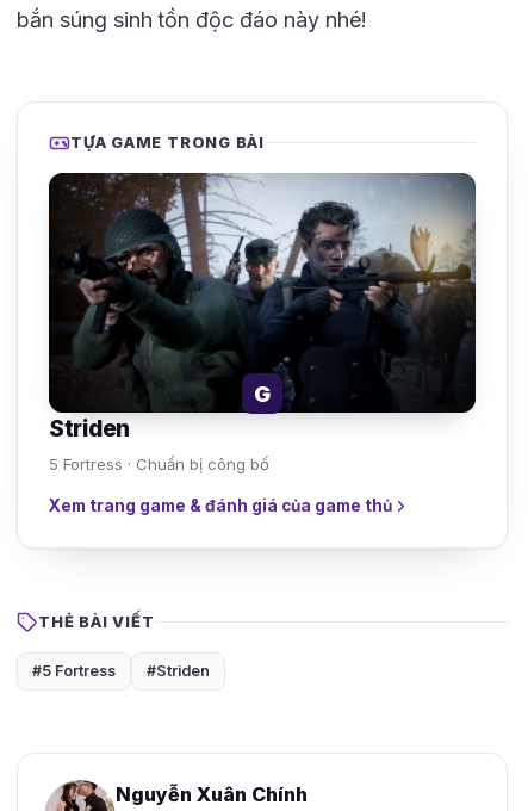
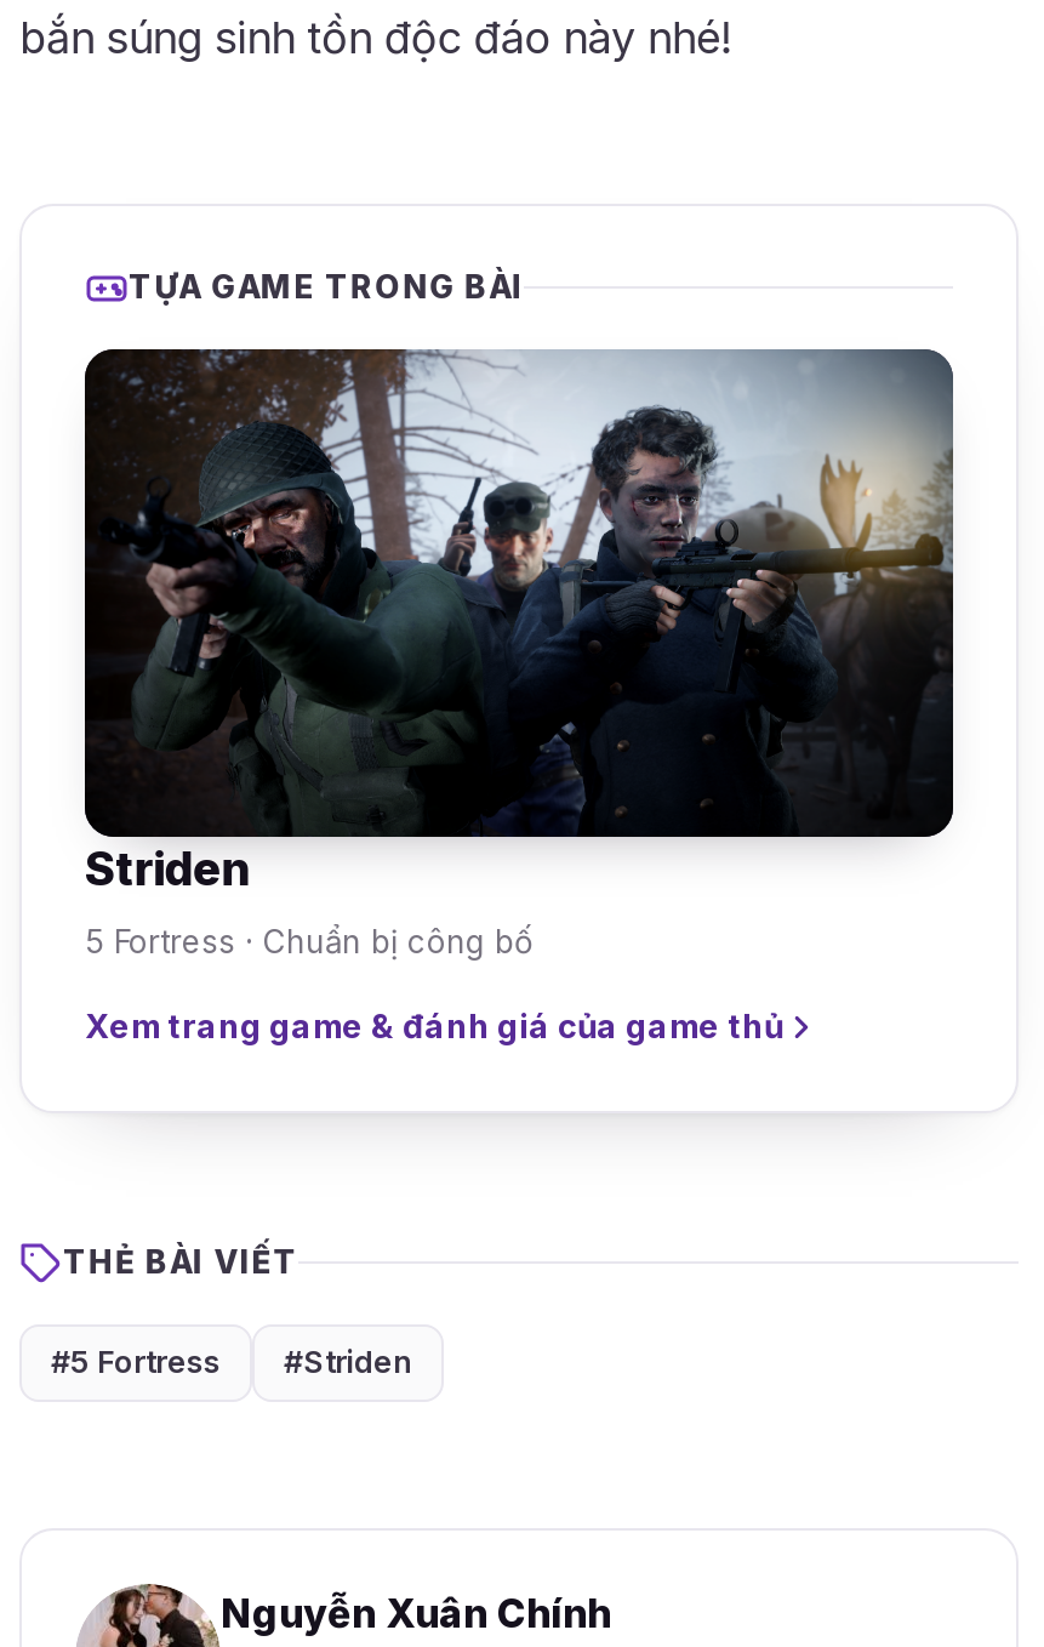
[254,381,271,406] G -> none

